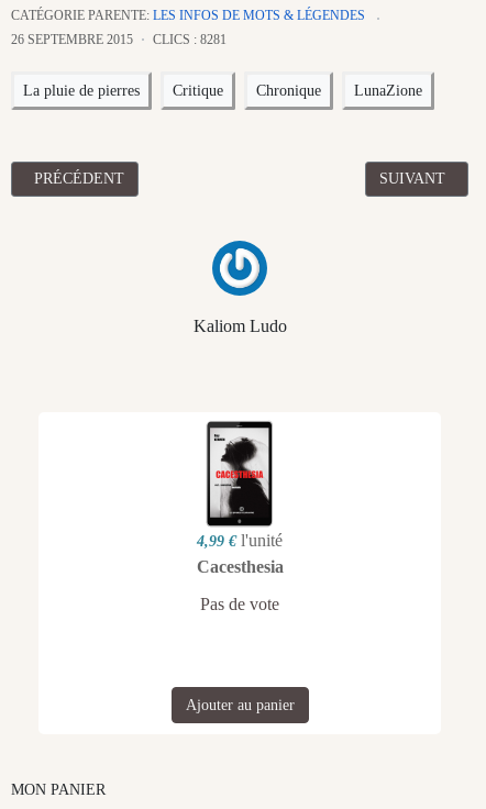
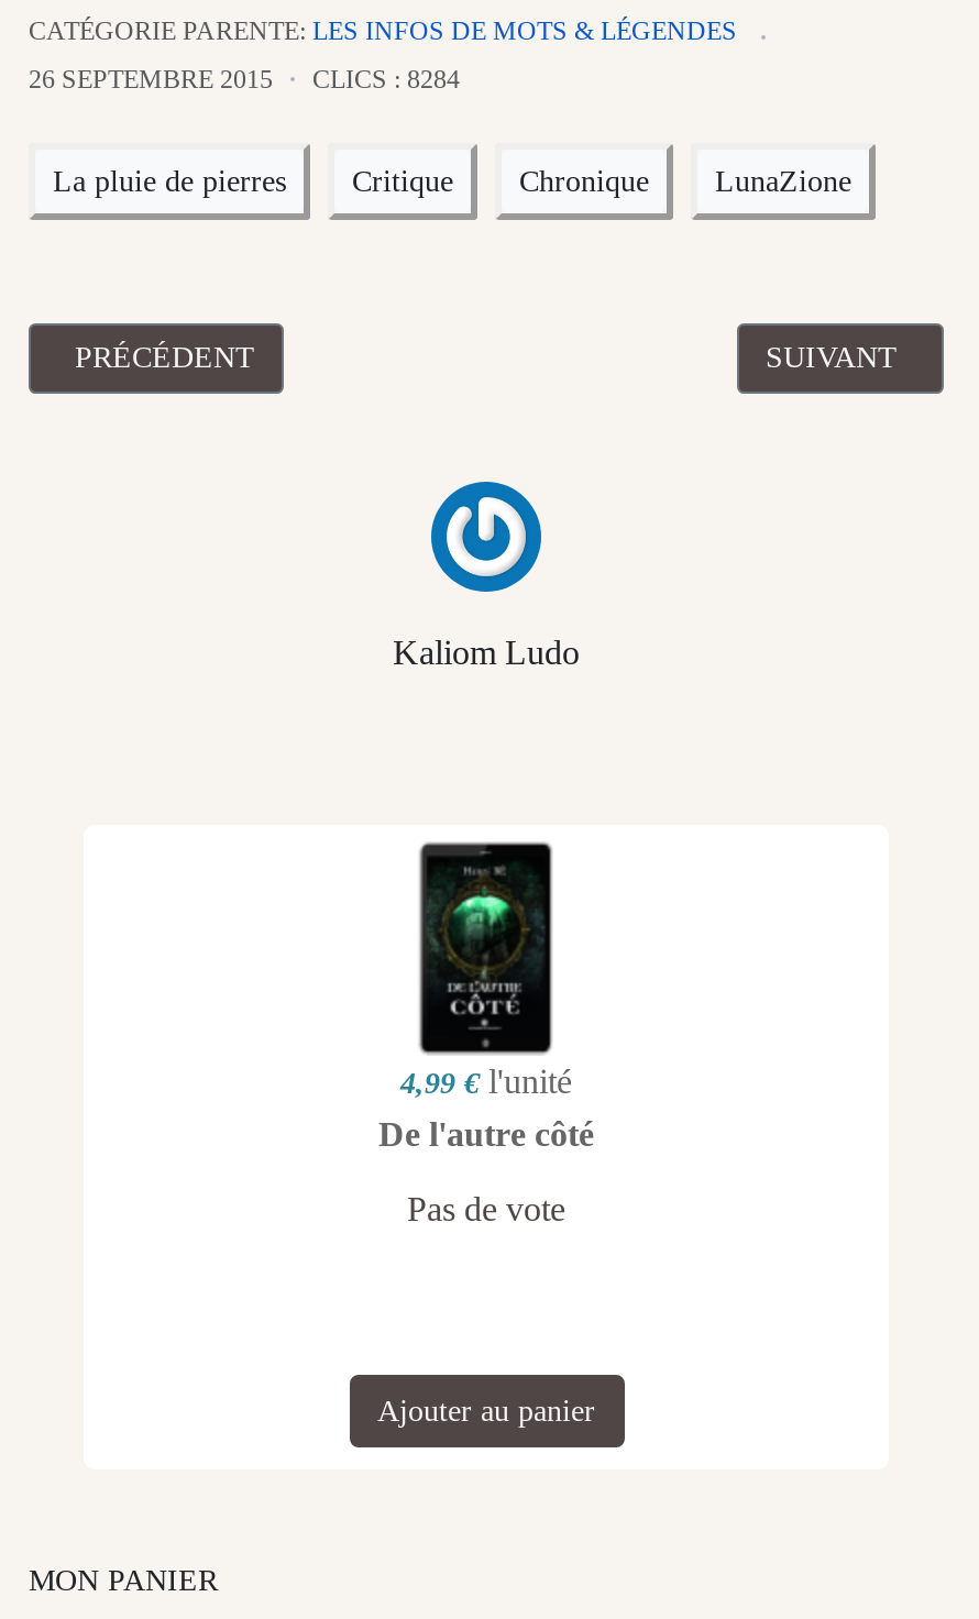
[11,32,227,47] 26 SEPTEMBRE 2015 CLICS : 8281 -> [29,63,460,94] 26 SEPTEMBRE 2015 CLICS : 8284
[196,426,283,576] [image] | Cacesthesia -> [378,856,594,1152] [image] | De l'autre côté

